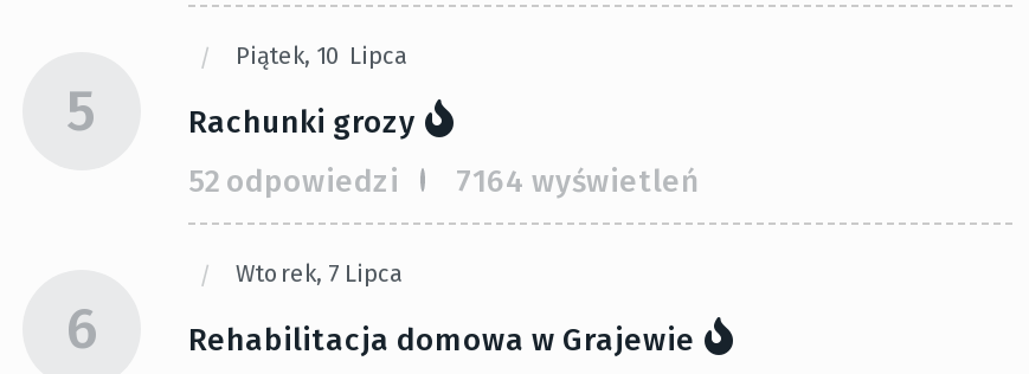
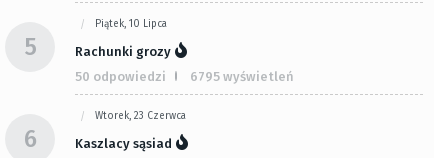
[188,164,399,200] 52 odpowiedzi -> [75,69,166,84] 50 odpowiedzi
[456,164,700,200] 7164 wyświetleń -> [190,69,294,84] 6795 wyświetleń
[236,261,401,289] Wtorek, 7 Lipca -> [95,110,186,122] Wtorek, 23 Czerwca
[188,323,695,358] Rehabilitacja domowa w Grajewie -> [75,136,172,151] Kaszlacy sąsiad

